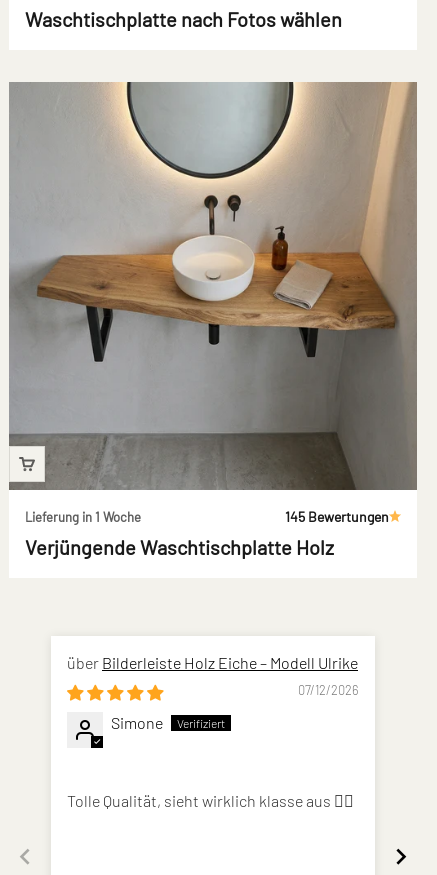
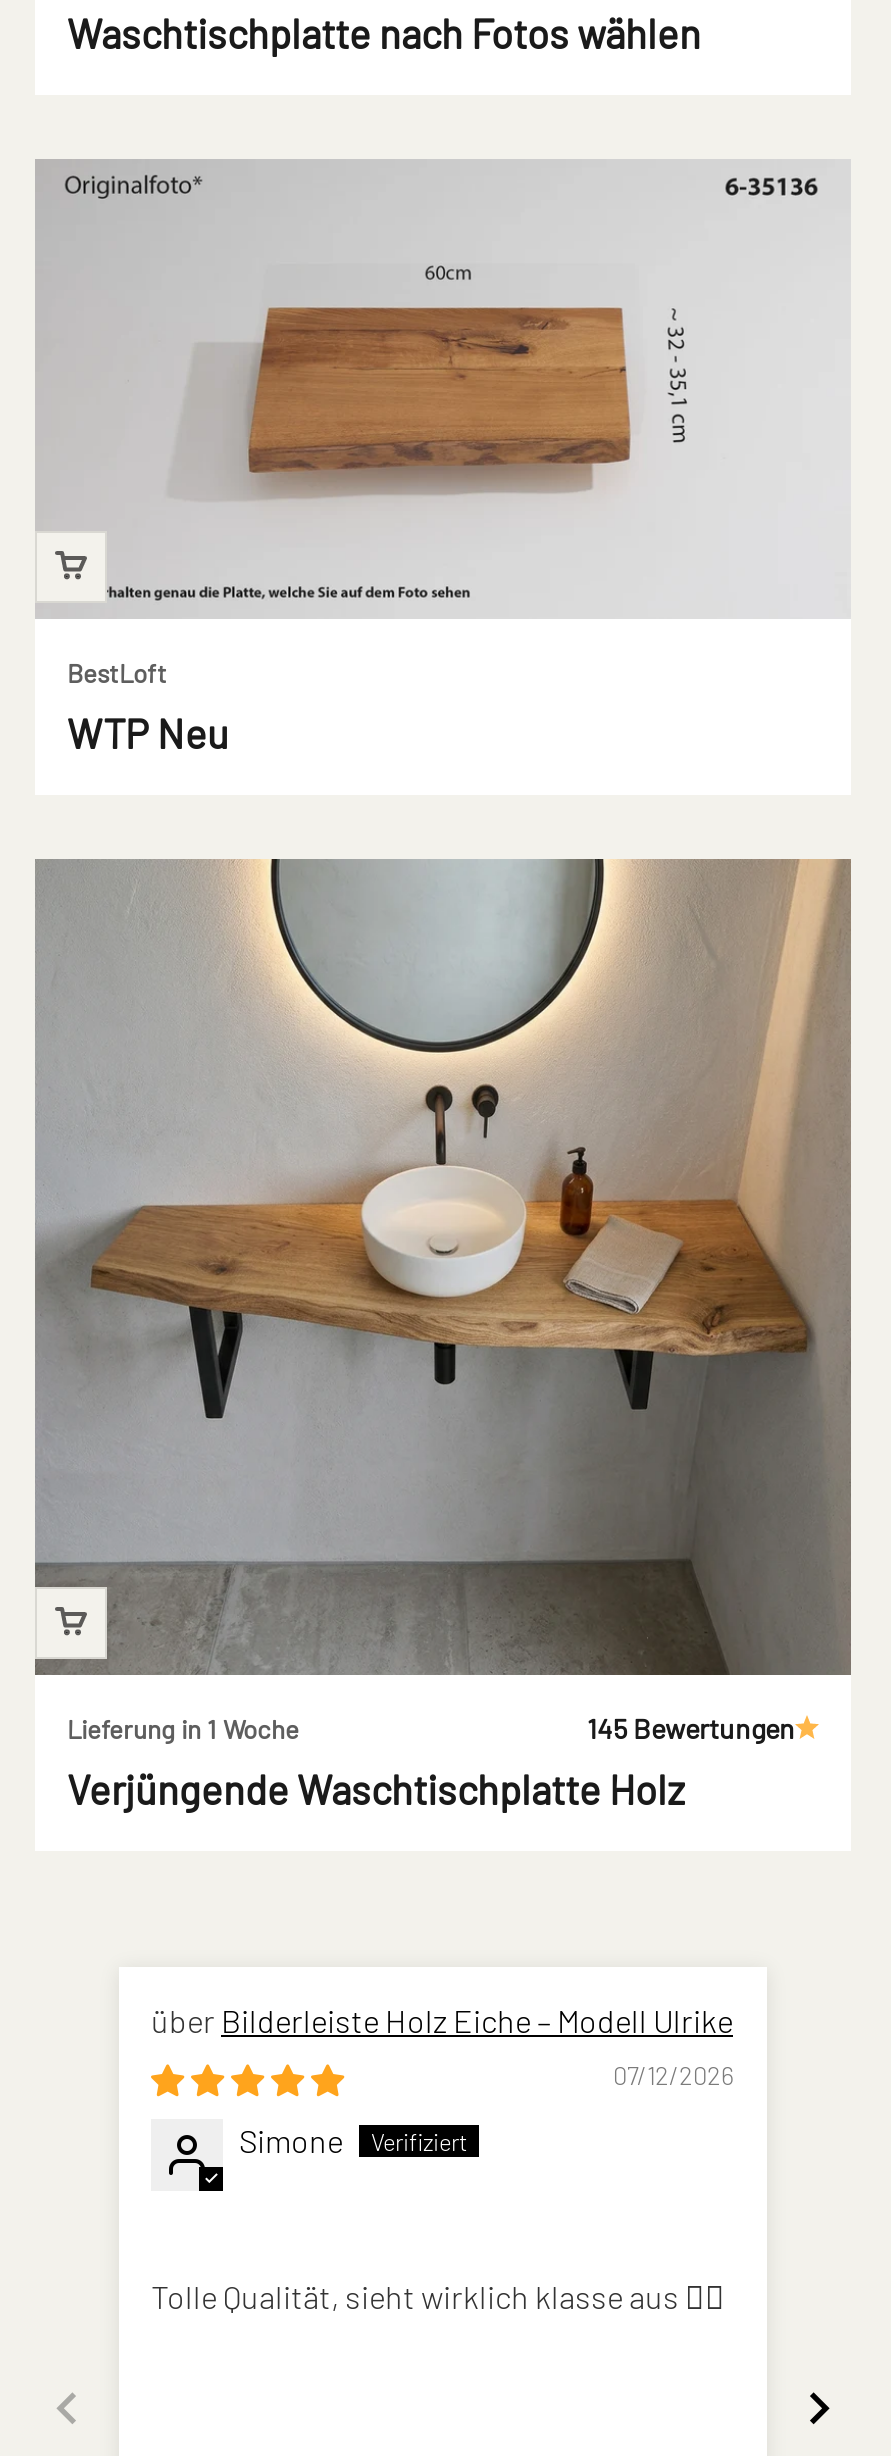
none -> [37,159,849,756] [image] | BestLoft | WTP Neu

